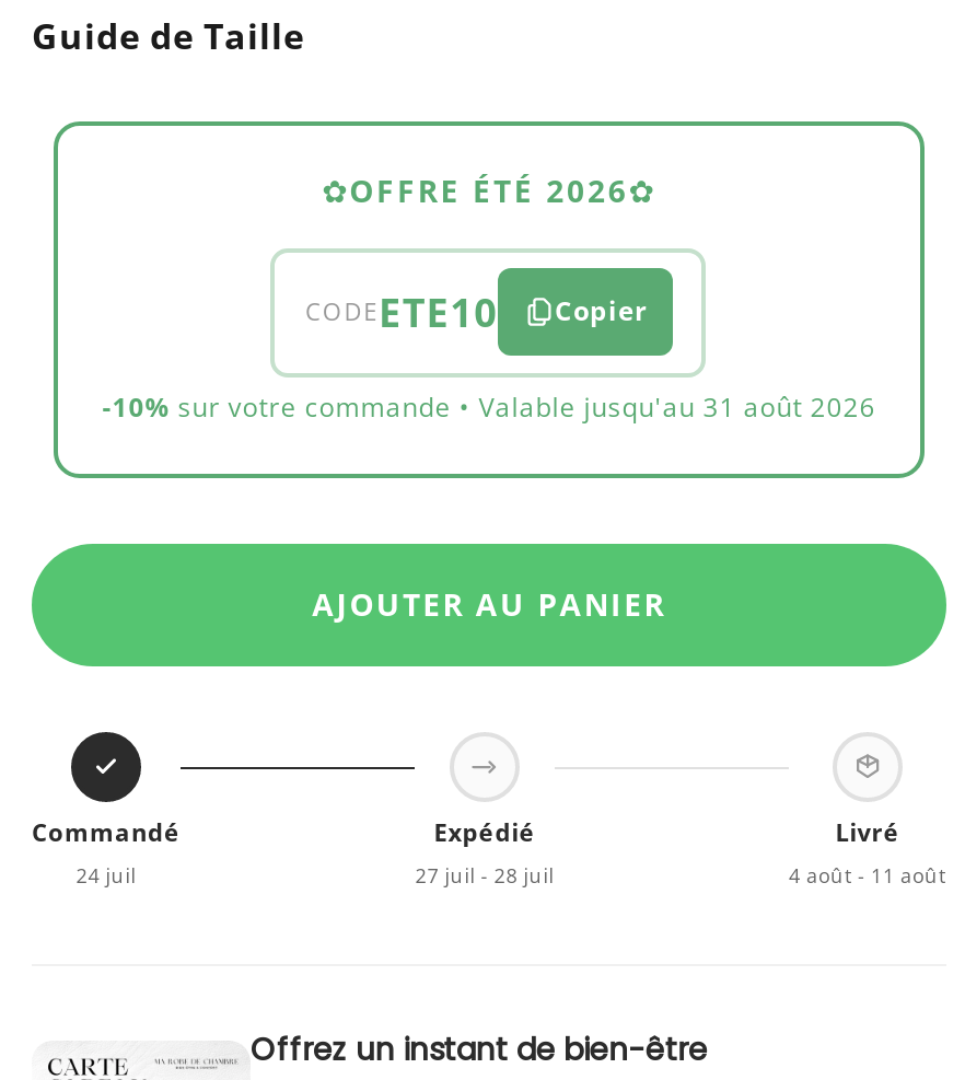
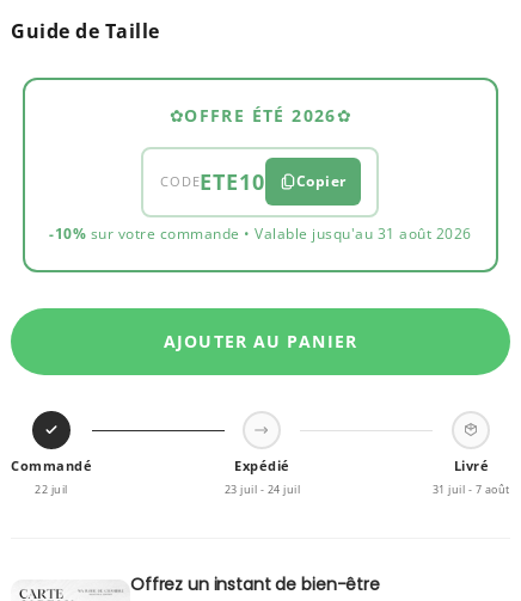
[76,861,136,889] 24 juil -> [35,481,68,497] 22 juil
[415,861,554,889] 27 juil - 28 juil -> [224,481,300,497] 23 juil - 24 juil
[789,861,946,889] 4 août - 11 août -> [432,481,510,497] 31 juil - 7 août

